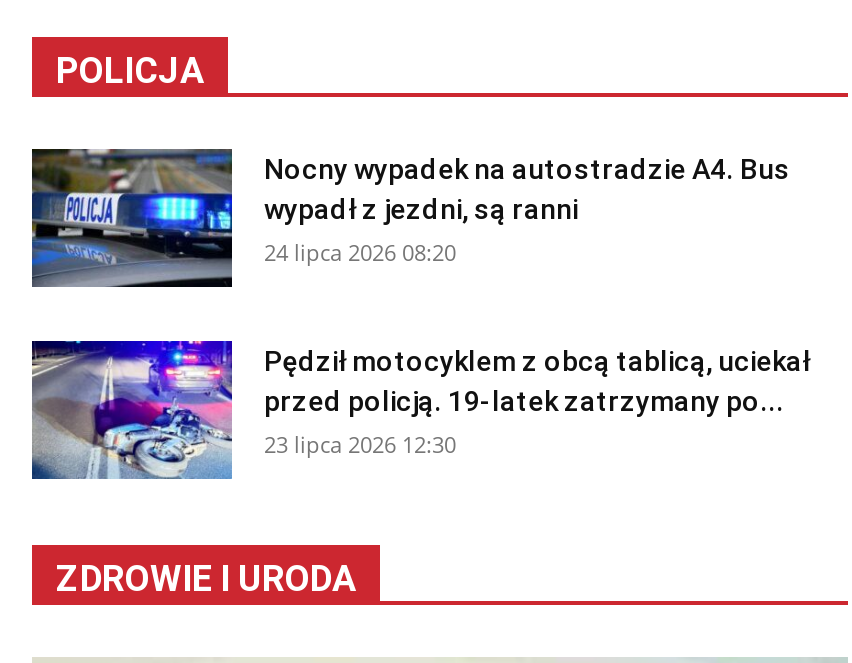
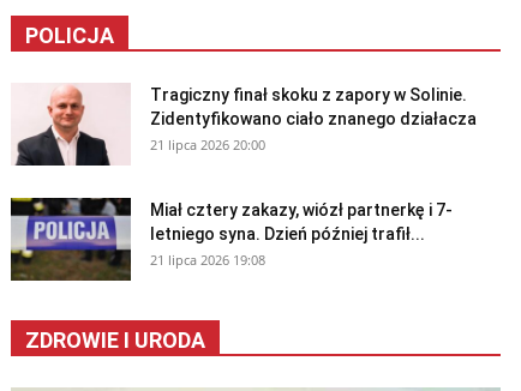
[30,147,790,289] [image] | Nocny wypadek na autostradzie A4. Bus | wypadł z jezdni, są ranni | 24 lipca 2026 08:20 -> [11,83,477,166] [image] | Tragiczny finał skoku z zapory w Solinie. | Zidentyfikowano ciało znanego działacza | 21 lipca 2026 20:00
[30,339,810,481] [image] | Pędził motocyklem z obcą tablicą, uciekał | przed policją. 19-latek zatrzymany po... | 23 lipca 2026 12:30 -> [11,197,453,282] [image] | Miał cztery zakazy, wiózł partnerkę i 7- | letniego syna. Dzień później trafił... | 21 lipca 2026 19:08

